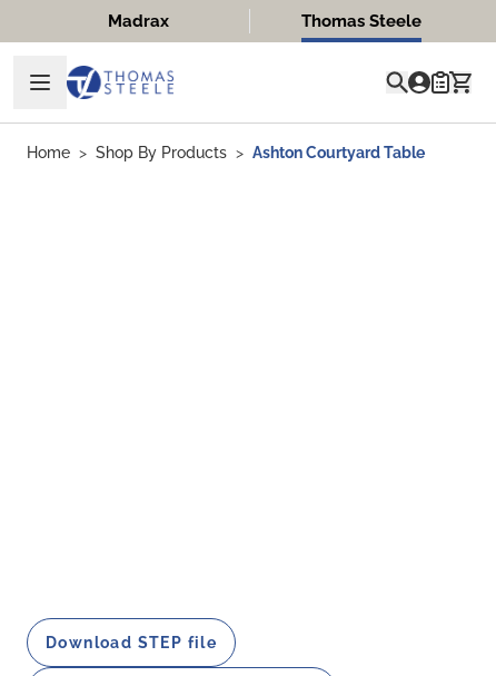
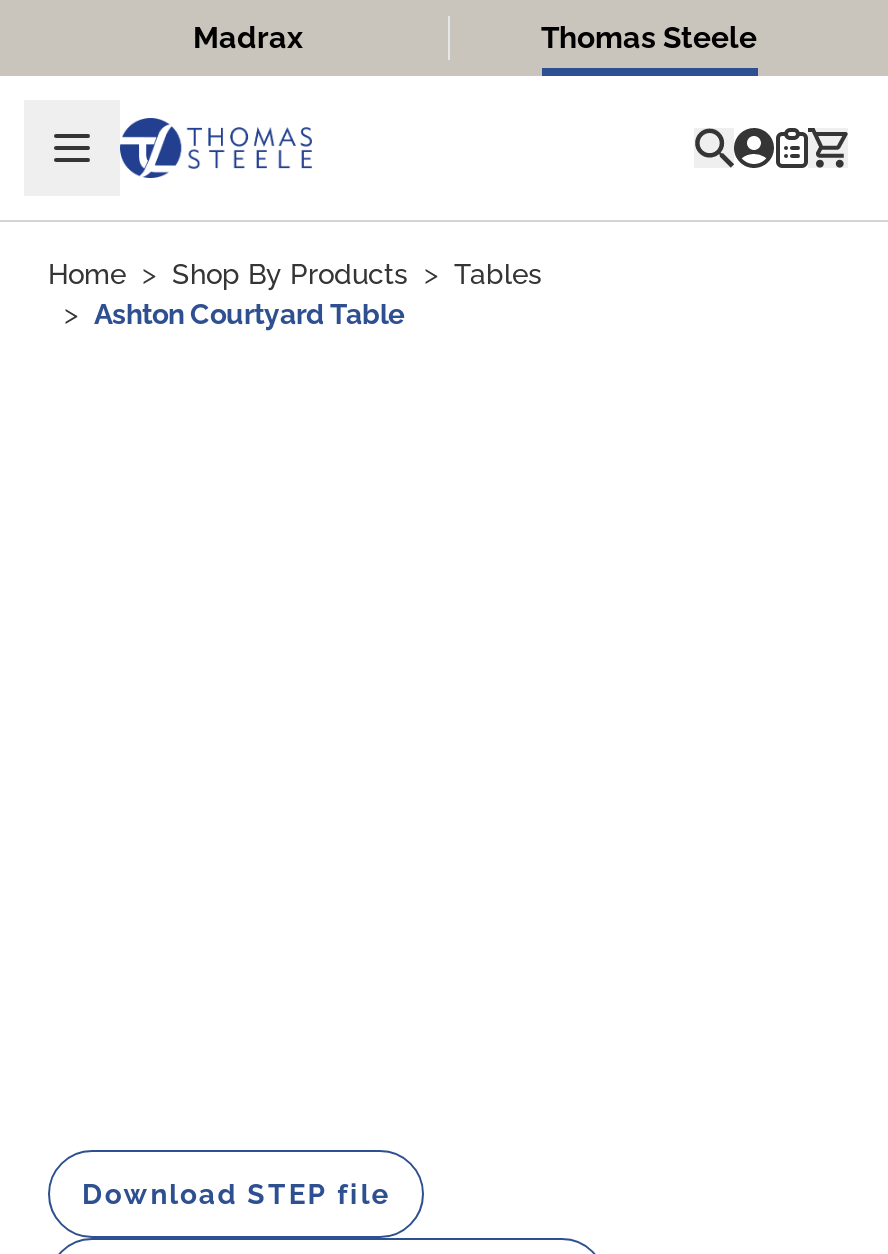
[27,144,425,161] Home > Shop By Products > Ashton Courtyard Table -> [48,258,542,330] Home > Shop By Products > Tables | > Ashton Courtyard Table

